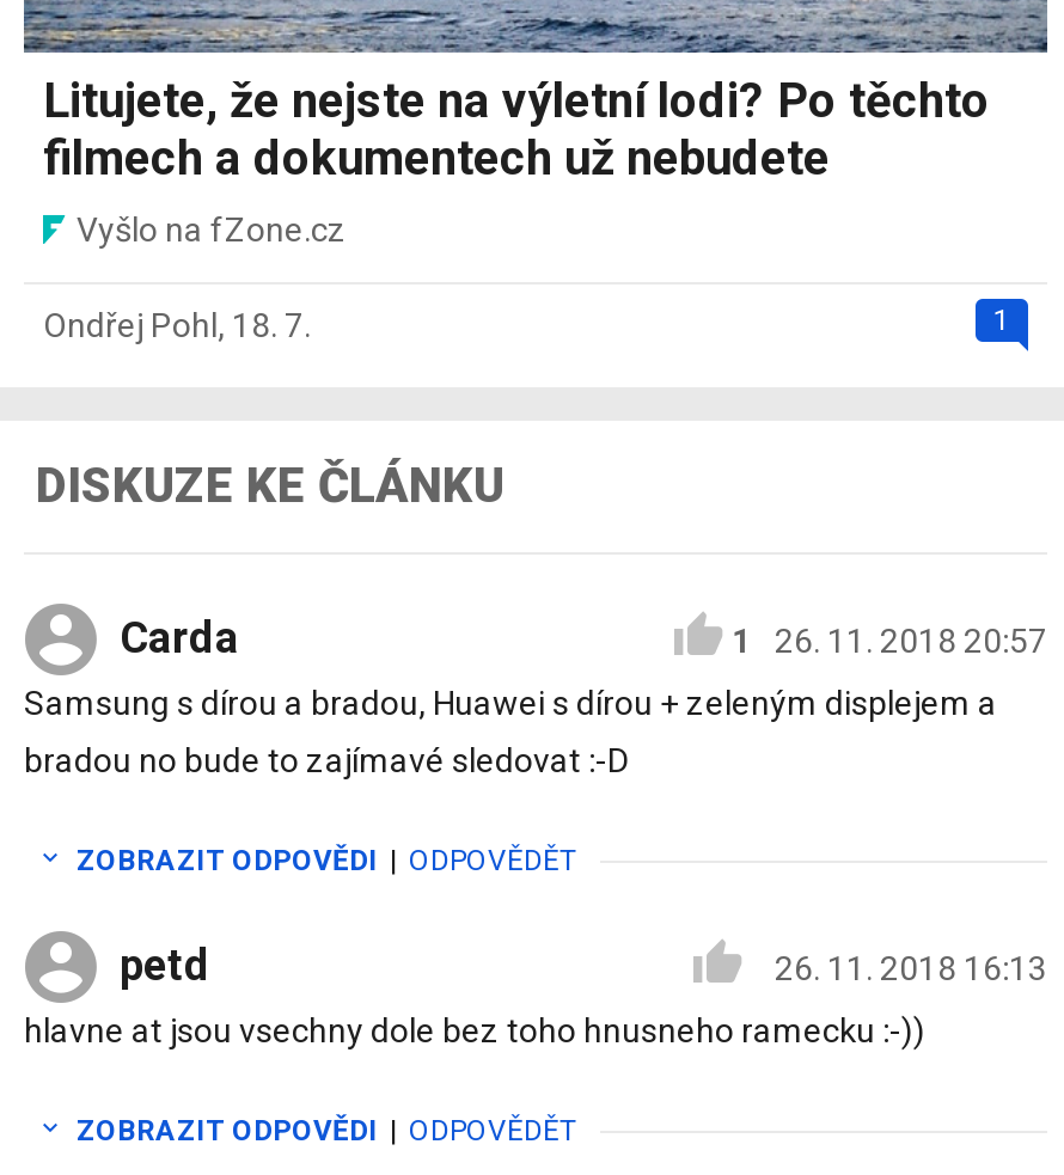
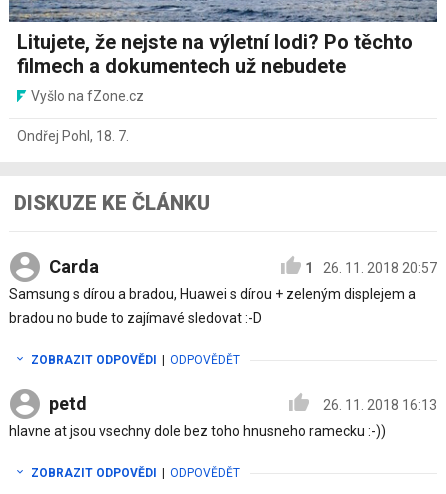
[993,305,1010,338] 1 -> none

